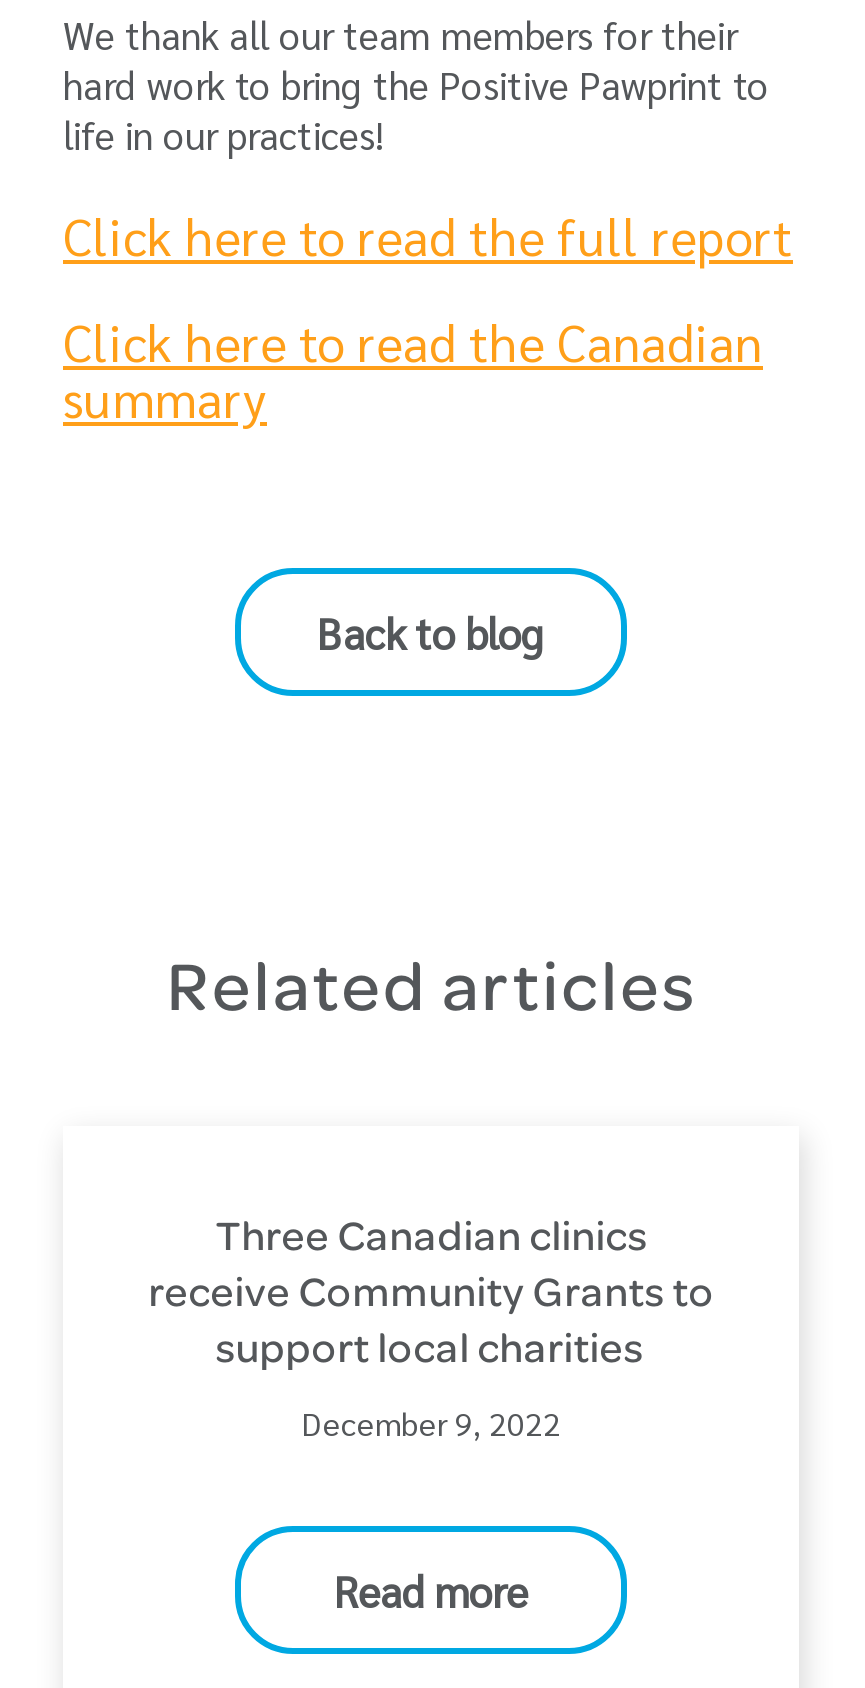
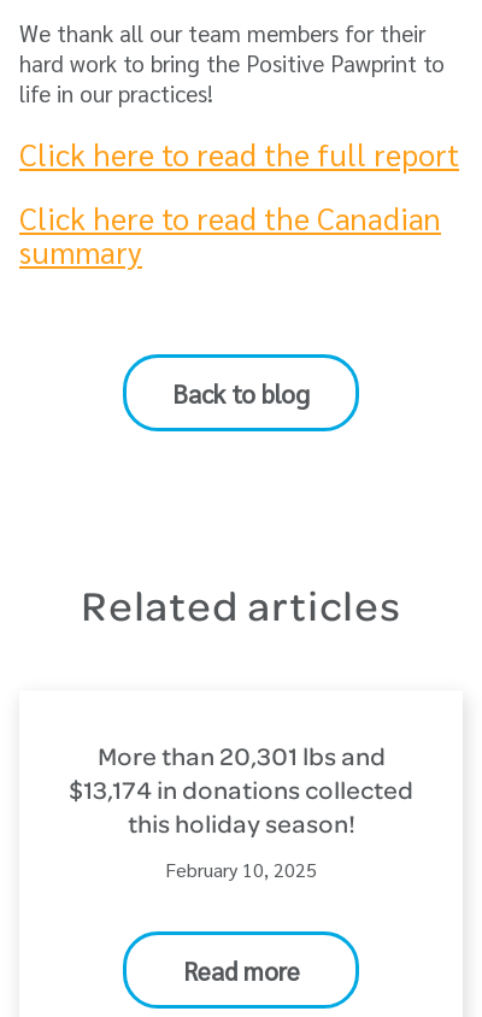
[148,1220,714,1374] Three Canadian clinics | receive Community Grants to | support local charities -> [69,747,413,840] More than 20,301 lbs and | $13,174 in donations collected | this holiday season!
[301,1402,561,1444] December 9, 2022 -> [165,857,317,882] February 10, 2025

